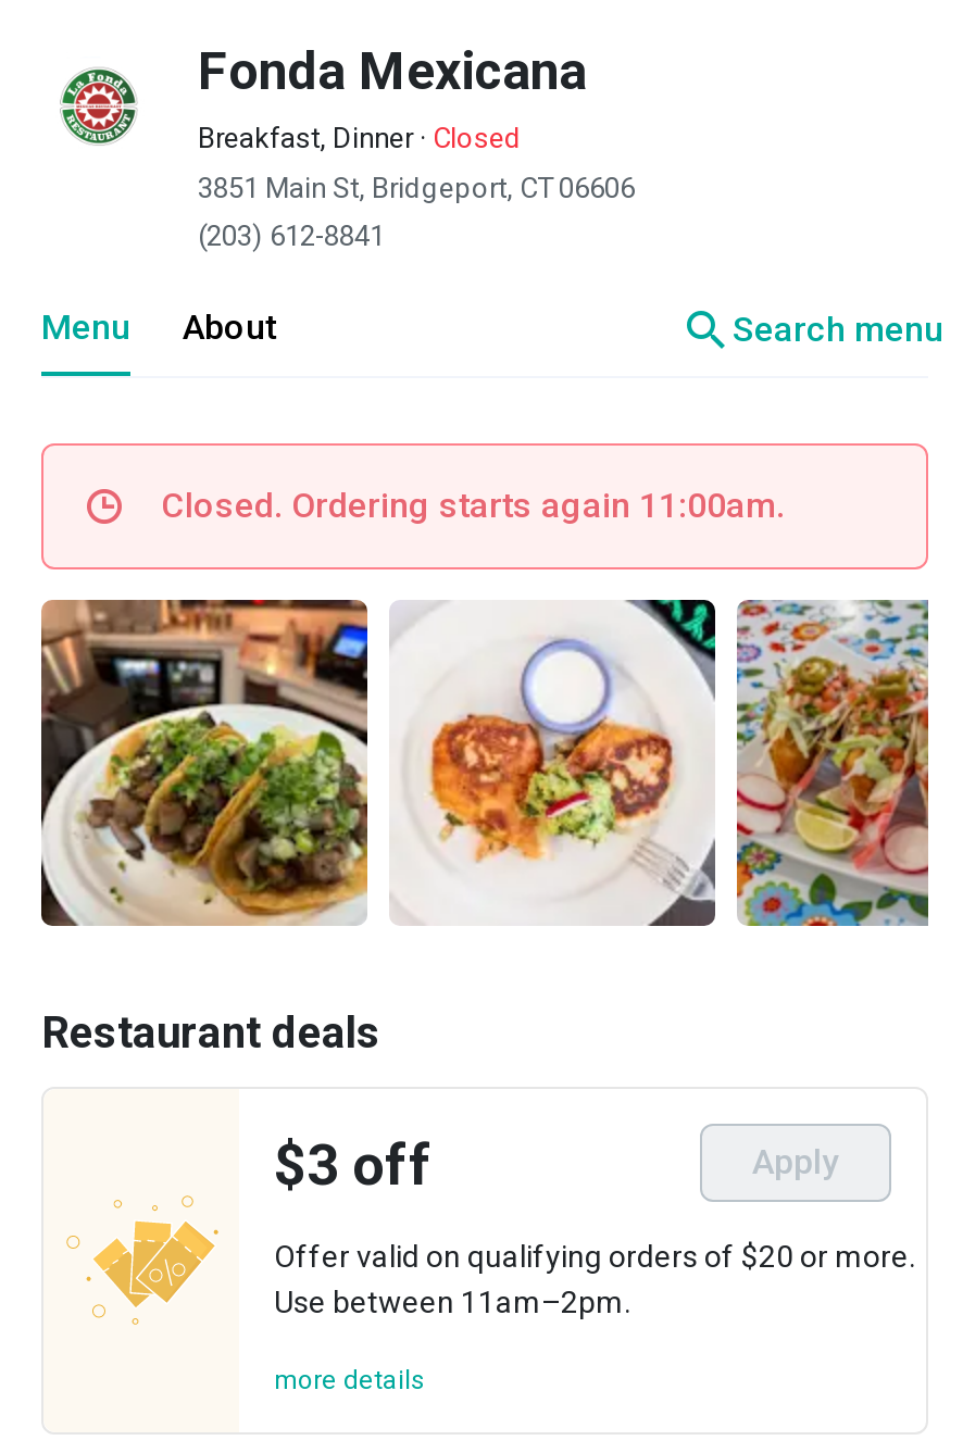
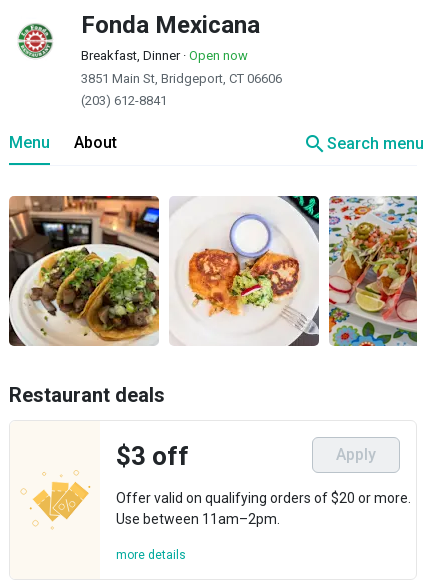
[198,122,522,154] Breakfast, Dinner · Closed -> [81,48,248,63] Breakfast, Dinner · Open now
[161,485,785,526] Closed. Ordering starts again 11:00am. -> none

